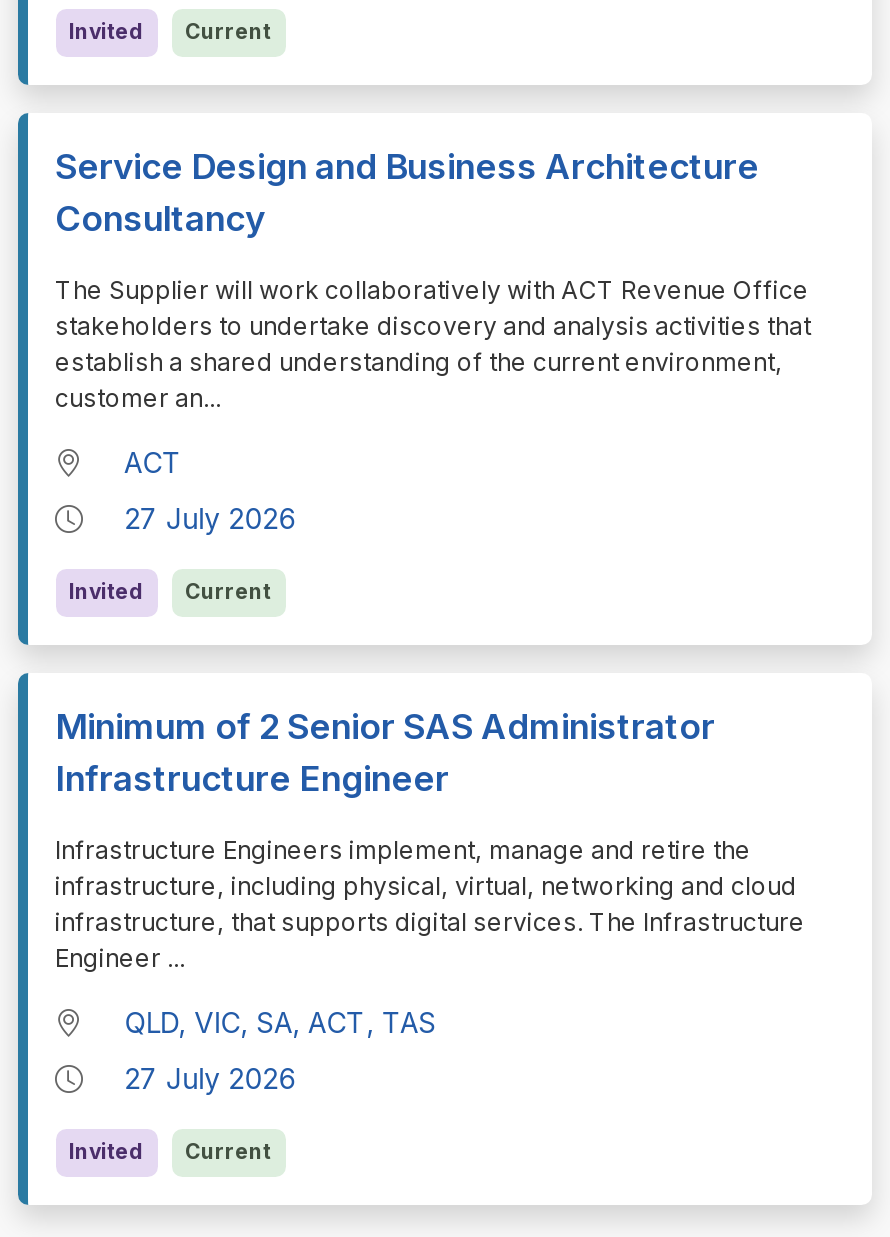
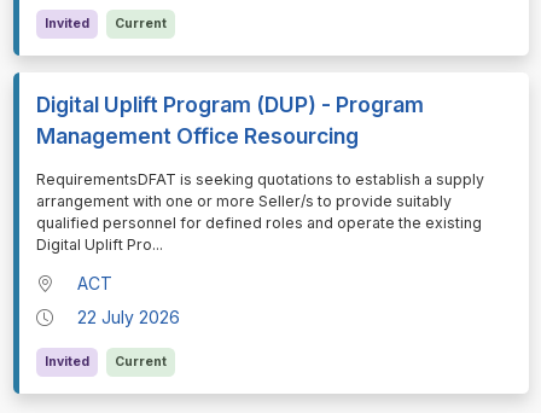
[55,145,759,239] Service Design and Business Architecture | Consultancy -> [36,92,423,149] Digital Uplift Program (DUP) - Program | Management Office Resourcing
[55,275,811,413] The Supplier will work collaboratively with ACT Revenue Office | stakeholders to undertake discovery and analysis activities that | establish a shared understanding of the current environment, | customer an... -> [36,171,484,254] RequirementsDFAT is seeking quotations to establish a supply | arrangement with one or more Seller/s to provide suitably | qualified personnel for defined roles and operate the existing | Digital Uplift Pro...
[55,502,805,1096] 27 July 2026 | Invited | Current | Minimum of 2 Senior SAS Administrator | Infrastructure Engineer | Infrastructure Engineers implement, manage and retire the | infrastructure, including physical, virtual, networking and cloud | infrastructure, that supports digital services. The Infrastructure | Engineer... | QLD, VIC, SA, ACT, TAS | 27 July 2026 -> [77,307,180,328] 22 July 2026

